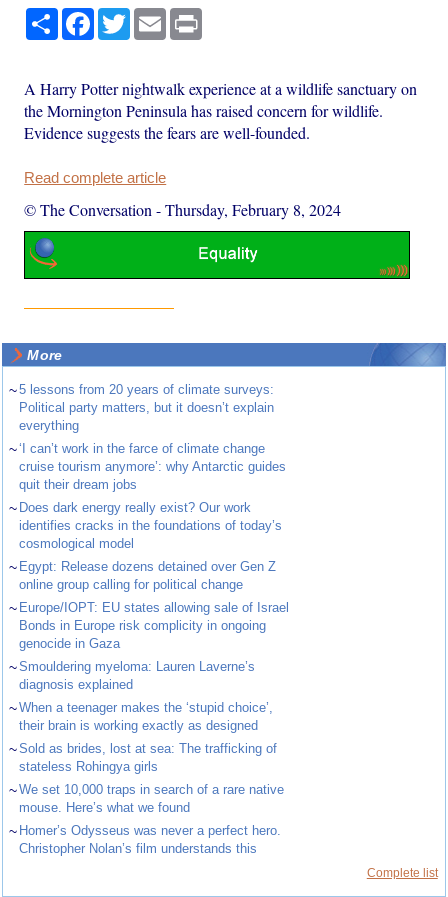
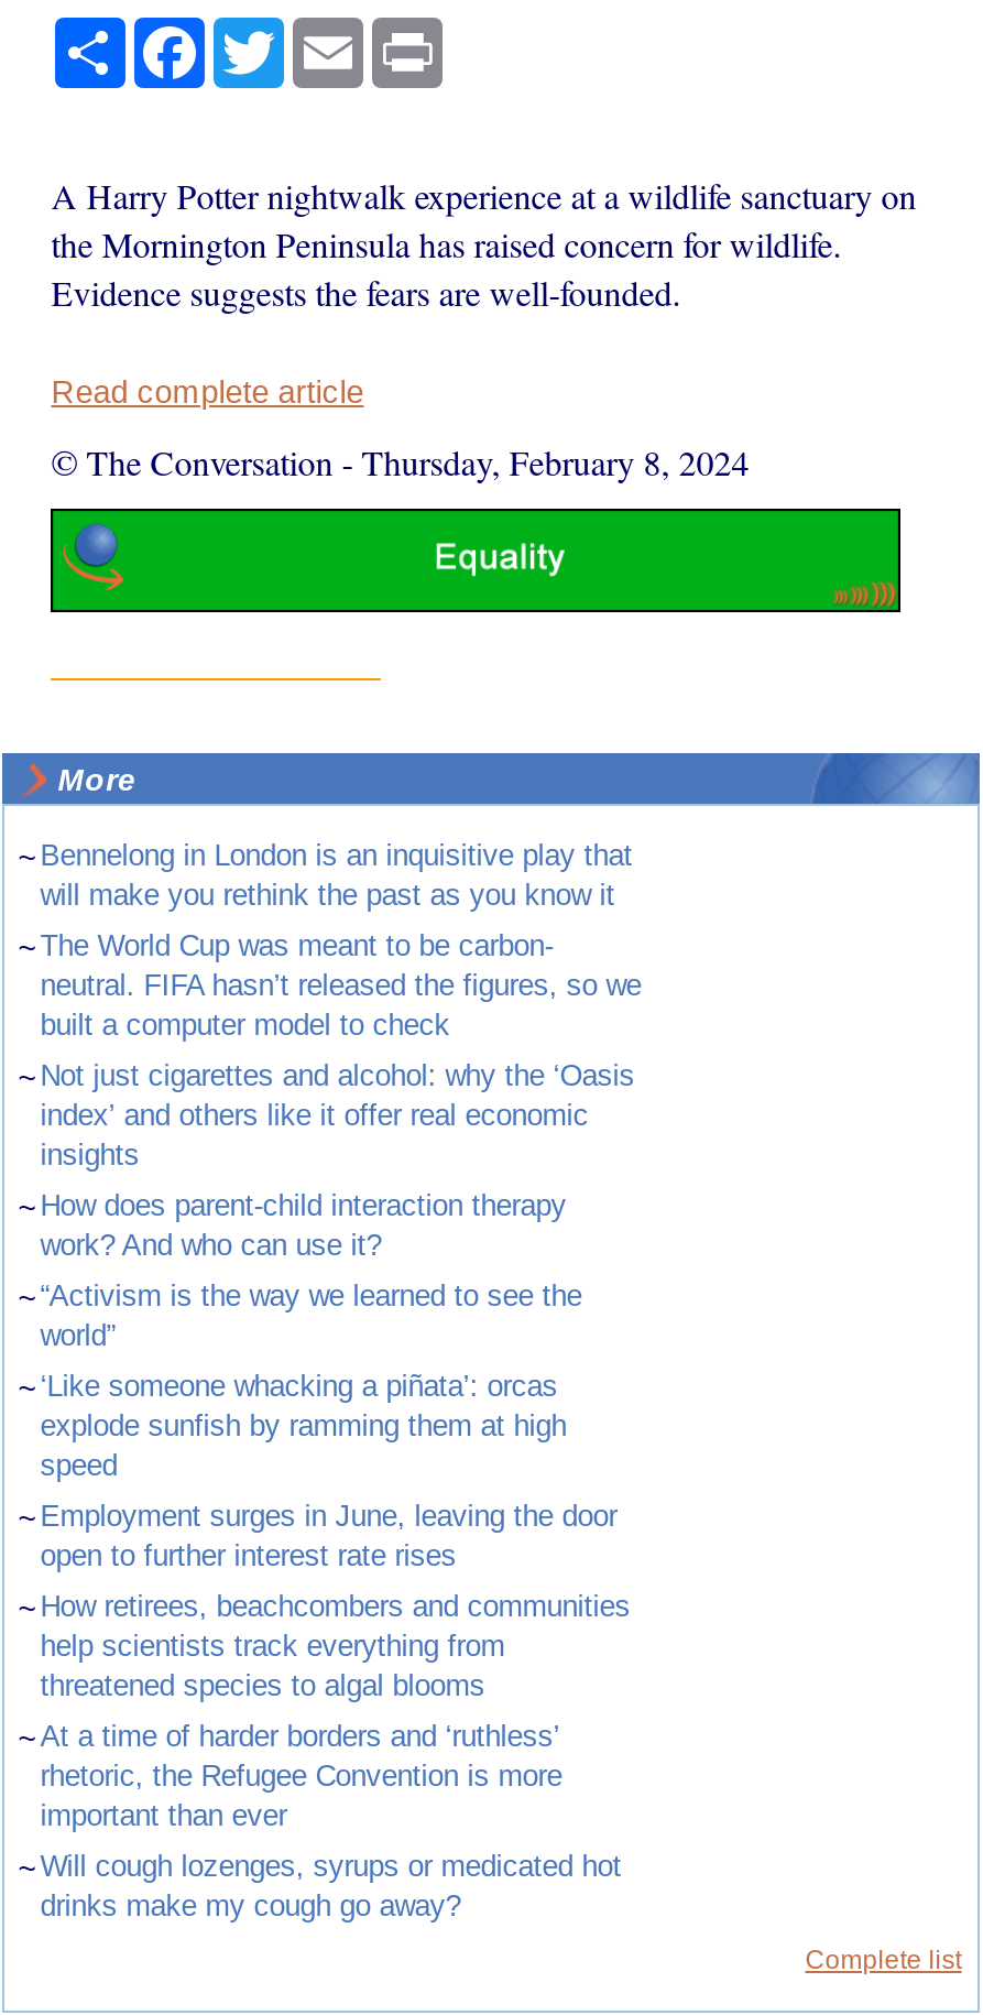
[9,382,274,433] ~ 5 lessons from 20 years of climate surveys: | Political party matters, but it doesn’t explain | everything -> [18,841,632,913] ~ Bennelong in London is an inquisitive play that | will make you rethink the past as you know it
[9,441,286,492] ~ ‘I can’t work in the farce of climate change | cruise tourism anymore’: why Antarctic guides | quit their dream jobs -> [18,931,641,1043] ~ The World Cup was meant to be carbon- | neutral. FIFA hasn’t released the figures, so we | built a computer model to check
[9,500,282,551] ~ Does dark energy really exist? Our work | identifies cracks in the foundations of today’s | cosmological model -> [18,1061,634,1173] ~ Not just cigarettes and alcohol: why the ‘Oasis | index’ and others like it offer real economic | insights
[9,559,276,592] ~ Egypt: Release dozens detained over Gen Z | online group calling for political change -> [18,1191,566,1263] ~ How does parent-child interaction therapy | work? And who can use it?
[9,600,289,651] ~ Europe/IOPT: EU states allowing sale of Israel | Bonds in Europe risk complicity in ongoing | genocide in Gaza -> [18,1281,582,1354] ~ “Activism is the way we learned to see the | world”
[9,659,255,692] ~ Smouldering myeloma: Lauren Laverne’s | diagnosis explained -> [18,1371,566,1484] ~ ‘Like someone whacking a piñata’: orcas | explode sunfish by ramming them at high | speed
[9,700,273,733] ~ When a teenager makes the ‘stupid choice’, | their brain is working exactly as designed -> [18,1501,617,1574] ~ Employment surges in June, leaving the door | open to further interest rate rises
[9,741,277,774] ~ Sold as brides, lost at sea: The trafficking of | stateless Rohingya girls -> [18,1592,630,1704] ~ How retirees, beachcombers and communities | help scientists track everything from | threatened species to algal blooms
[9,782,284,815] ~ We set 10,000 traps in search of a rare native | mouse. Here’s what we found -> [18,1721,562,1834] ~ At a time of harder borders and ‘ruthless’ | rhetoric, the Refugee Convention is more | important than ever
[9,823,281,856] ~ Homer’s Odysseus was never a perfect hero. | Christopher Nolan’s film understands this -> [18,1851,621,1924] ~ Will cough lozenges, syrups or medicated hot | drinks make my cough go away?

